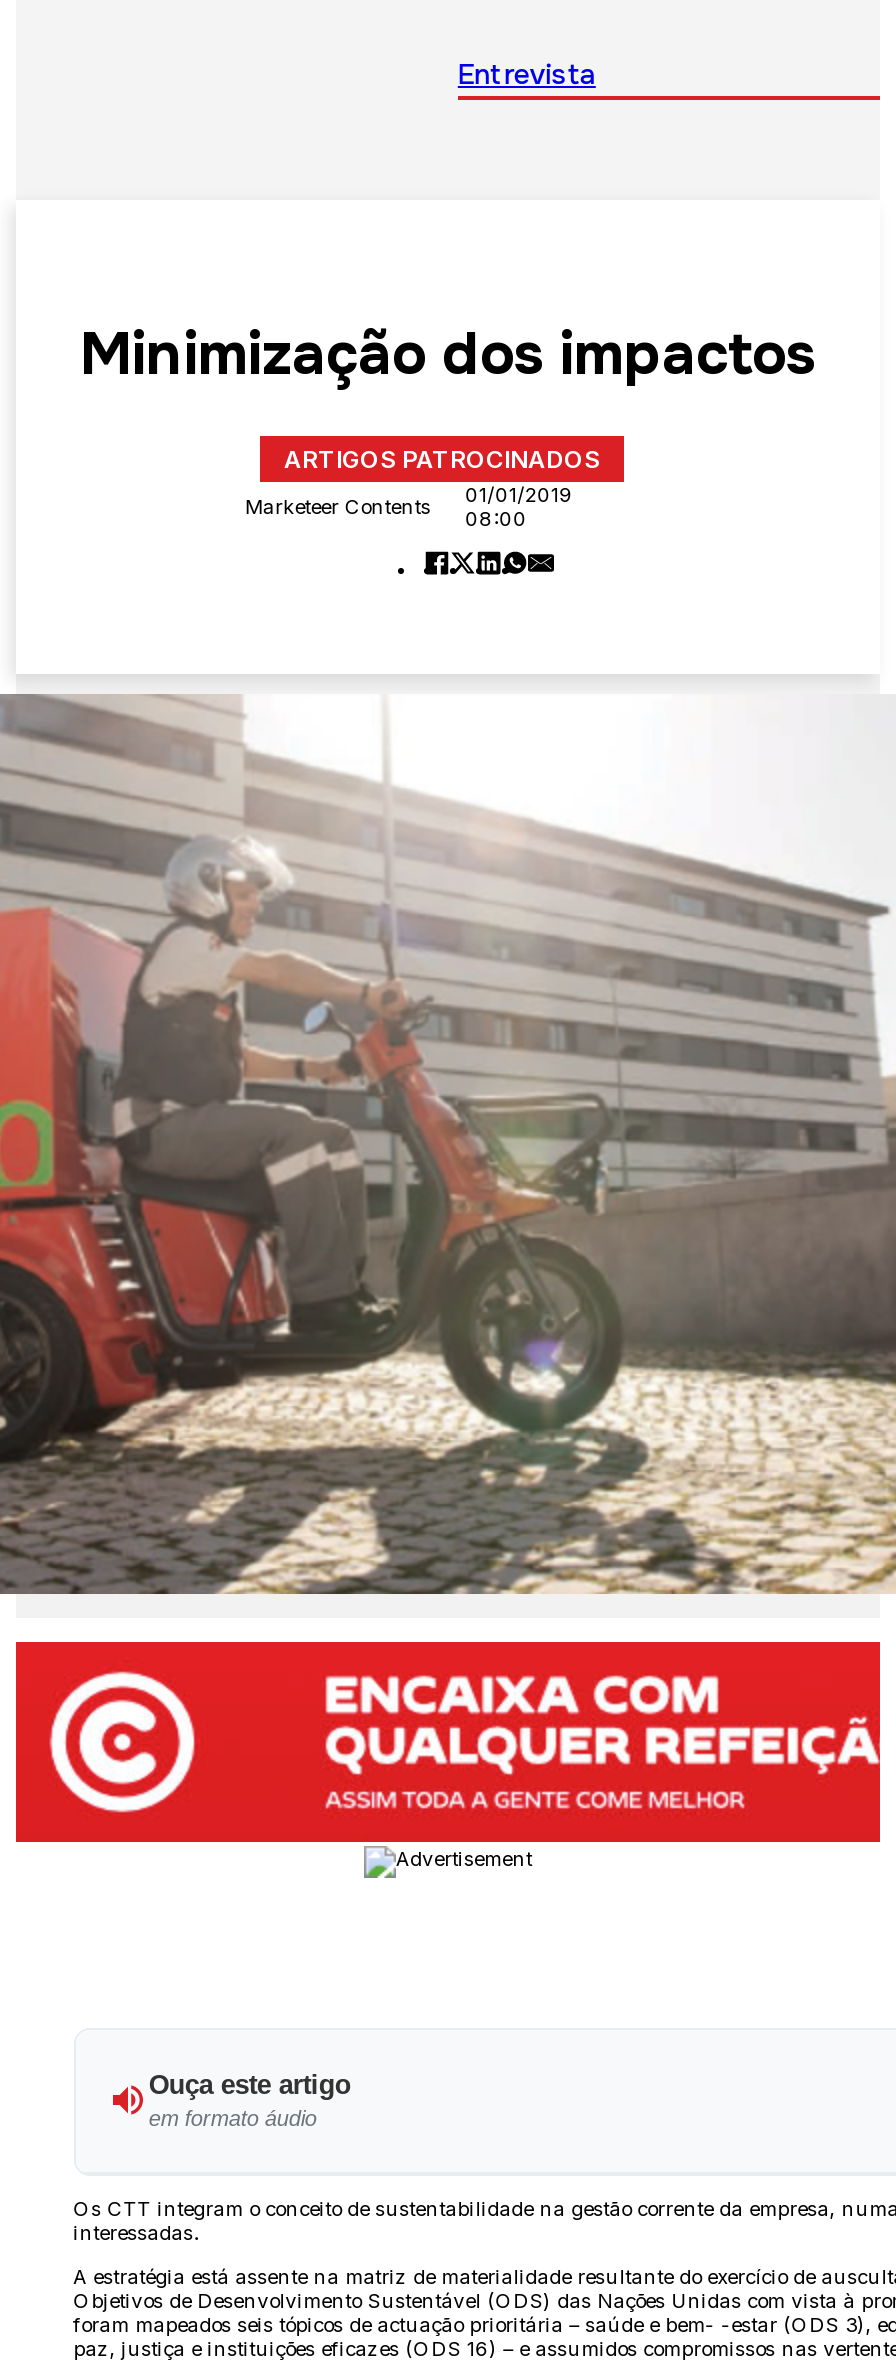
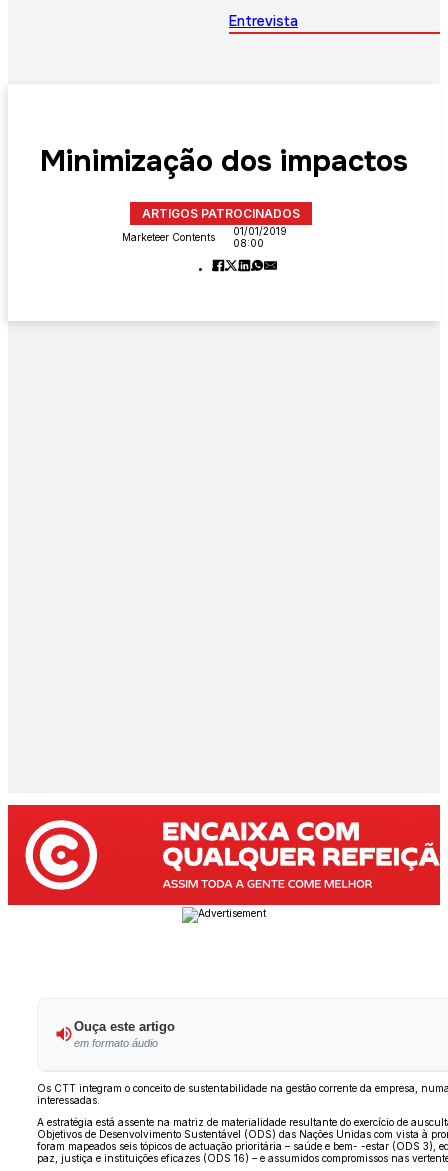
[6,692,890,1596] [image] -> none

